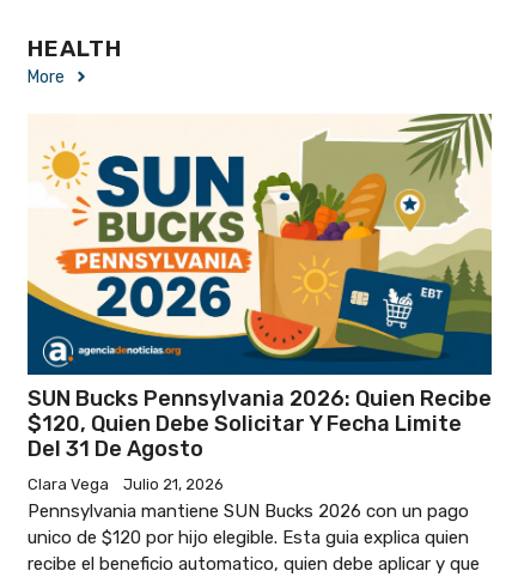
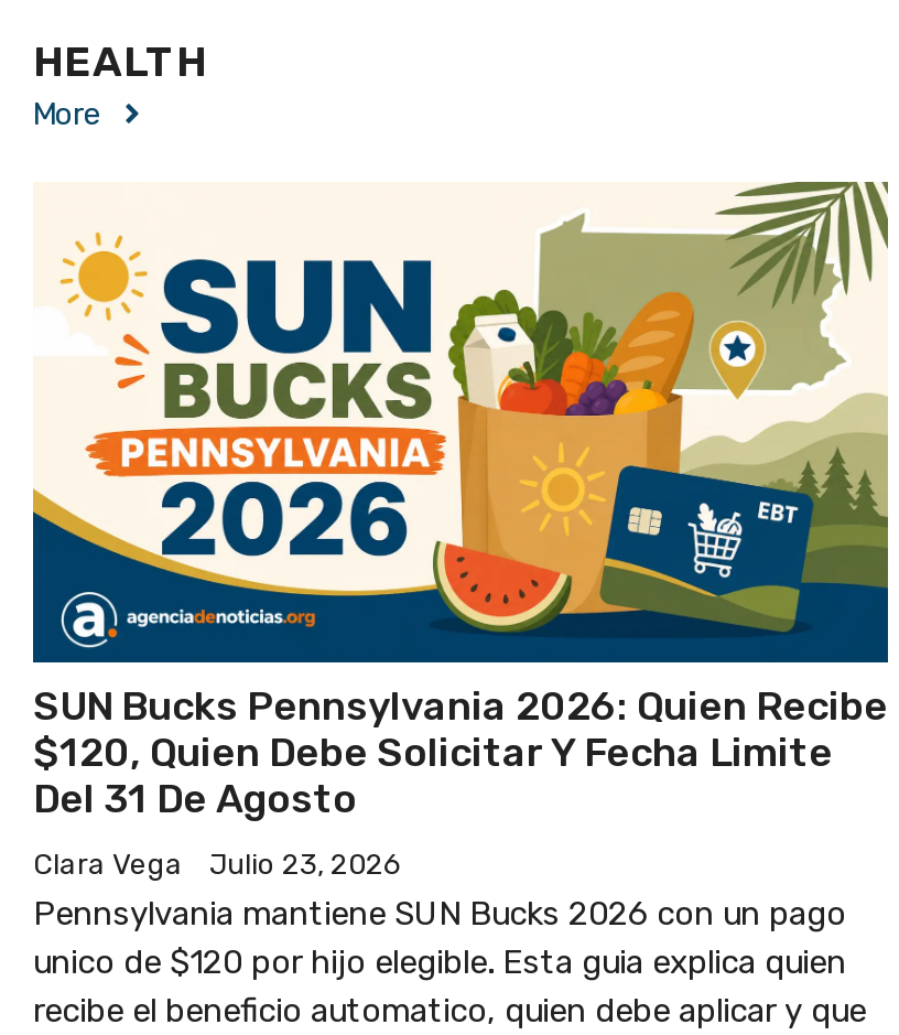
[28,475,224,493] Clara Vega Julio 21, 2026 -> [33,848,401,881] Clara Vega Julio 23, 2026

